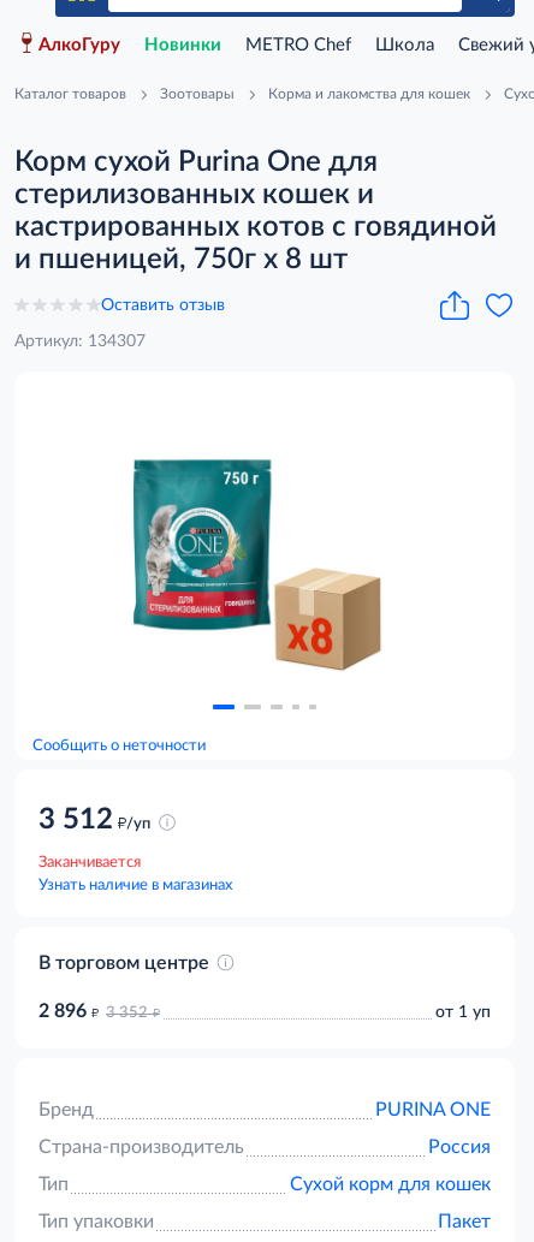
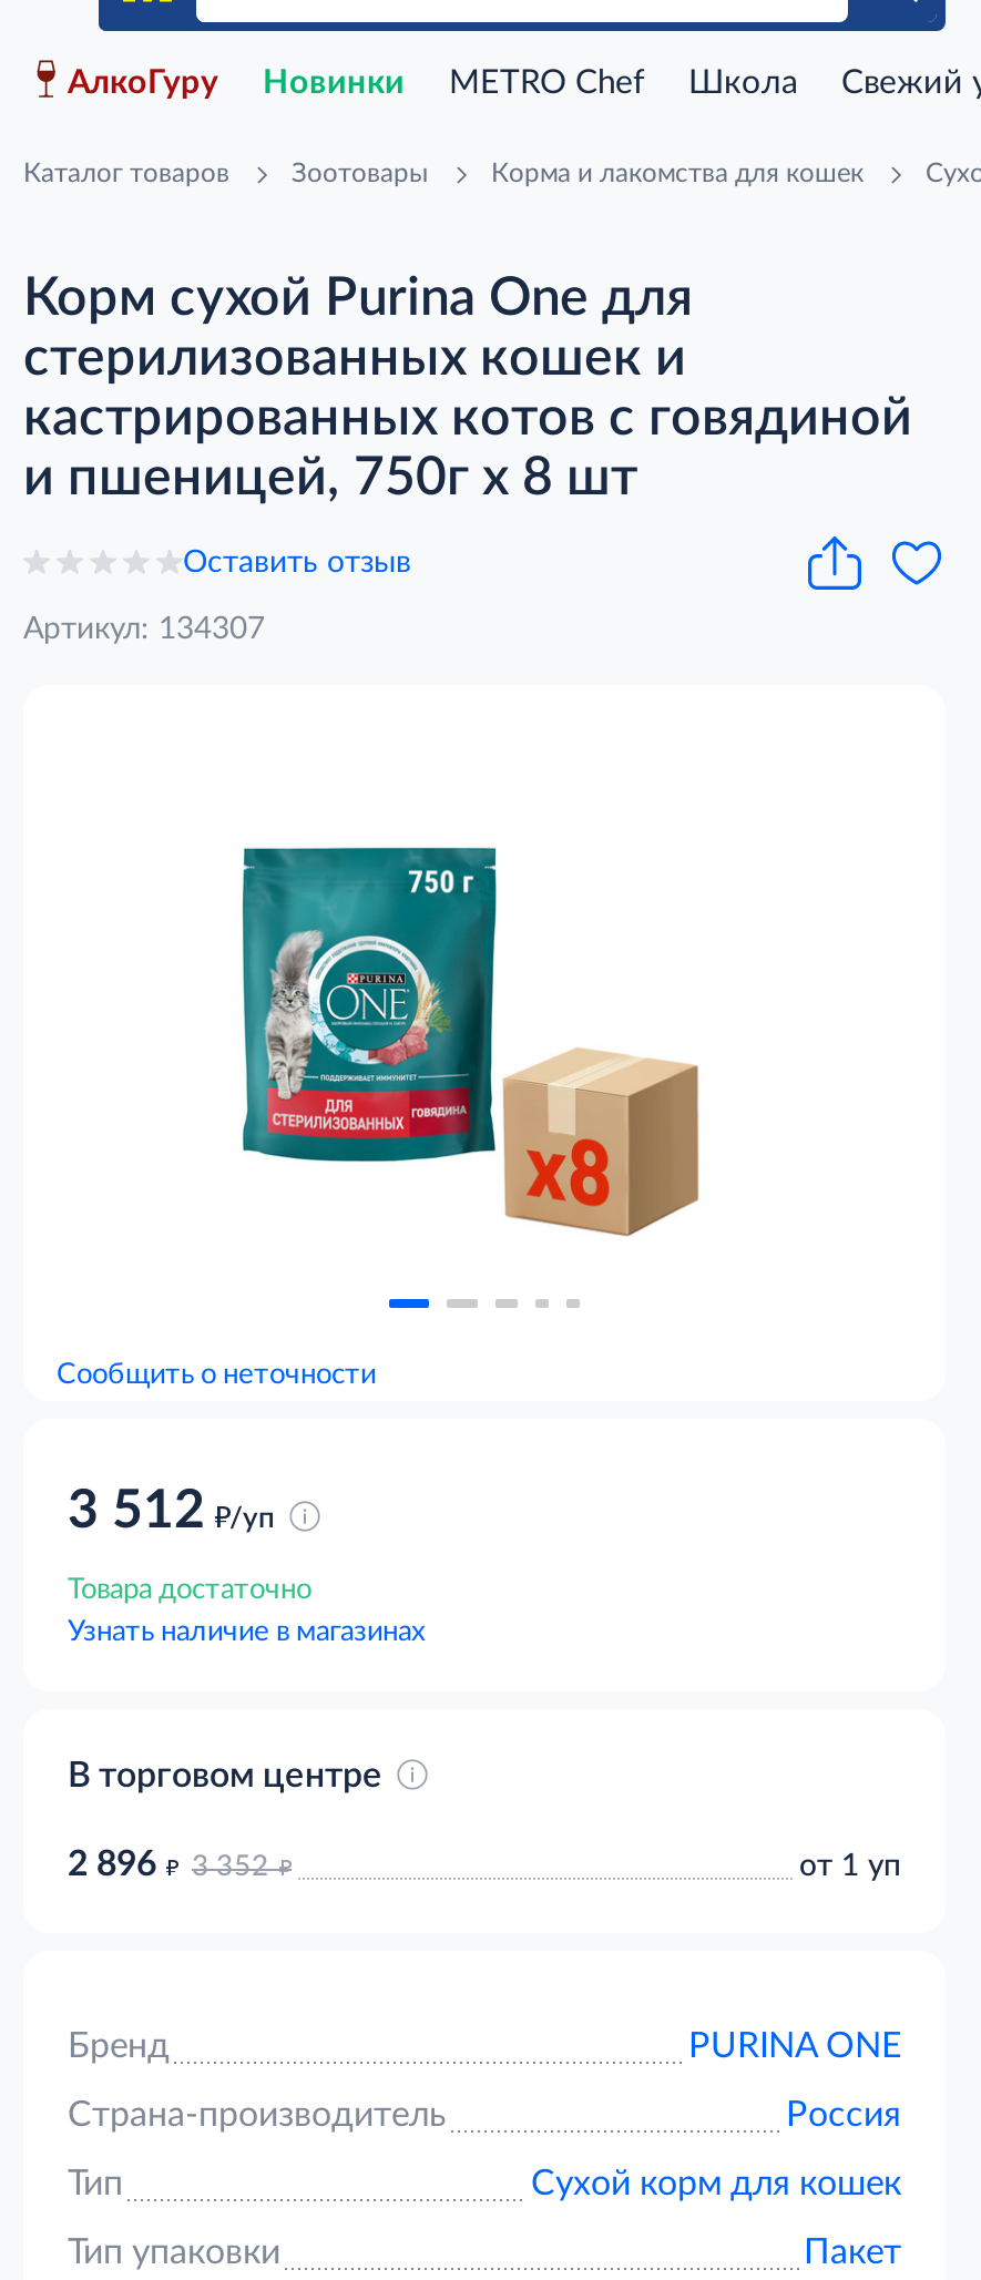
[38,854,141,870] Заканчивается -> [68,1575,311,1604] Товара достаточно

